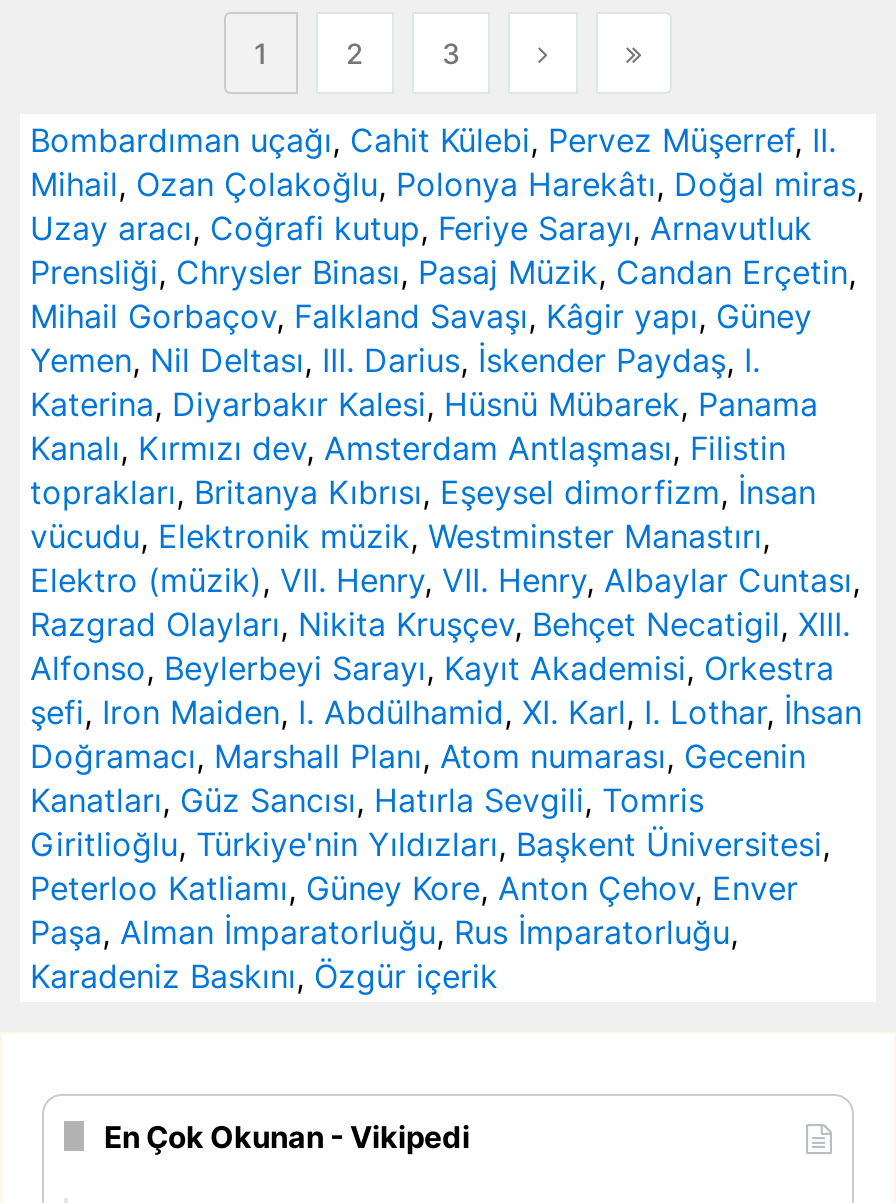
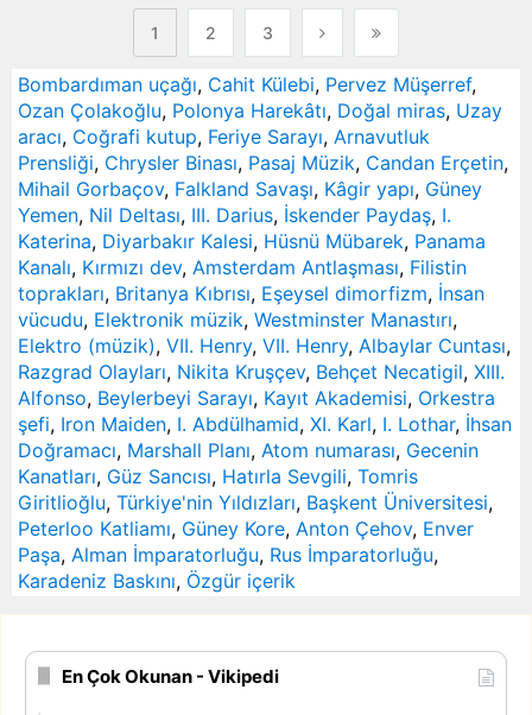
[30,120,864,248] Bombardıman uçağı, Cahit Külebi, Pervez Müşerref, II. | Mihail, Ozan Çolakoğlu, Polonya Harekâtı, Doğal miras, | Uzay aracı, Coğrafi kutup, Feriye Sarayı, Arnavutluk -> [18,72,502,148] Bombardıman uçağı, Cahit Külebi, Pervez Müşerref, | Ozan Çolakoğlu, Polonya Harekâtı, Doğal miras, Uzay | aracı, Coğrafi kutup, Feriye Sarayı, Arnavutluk

